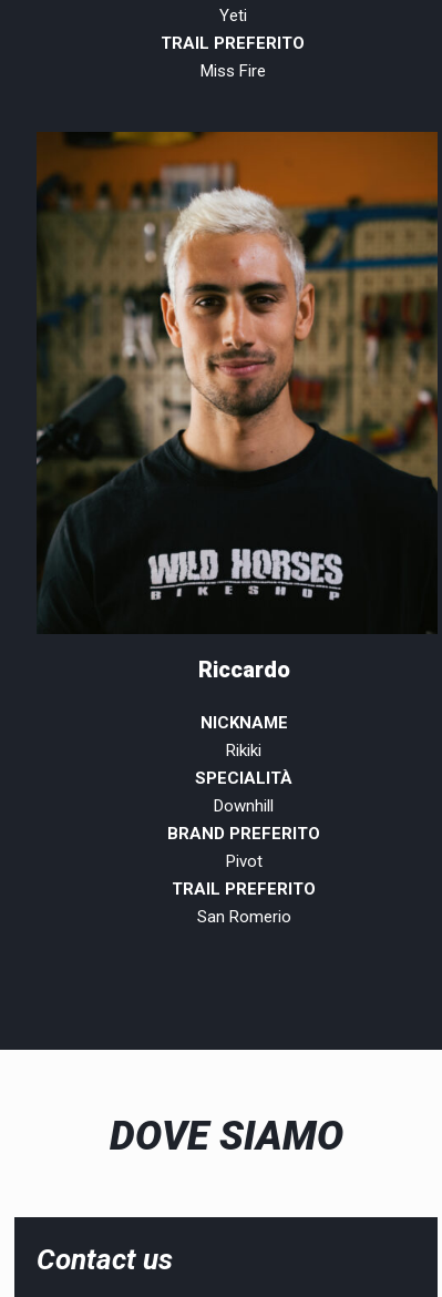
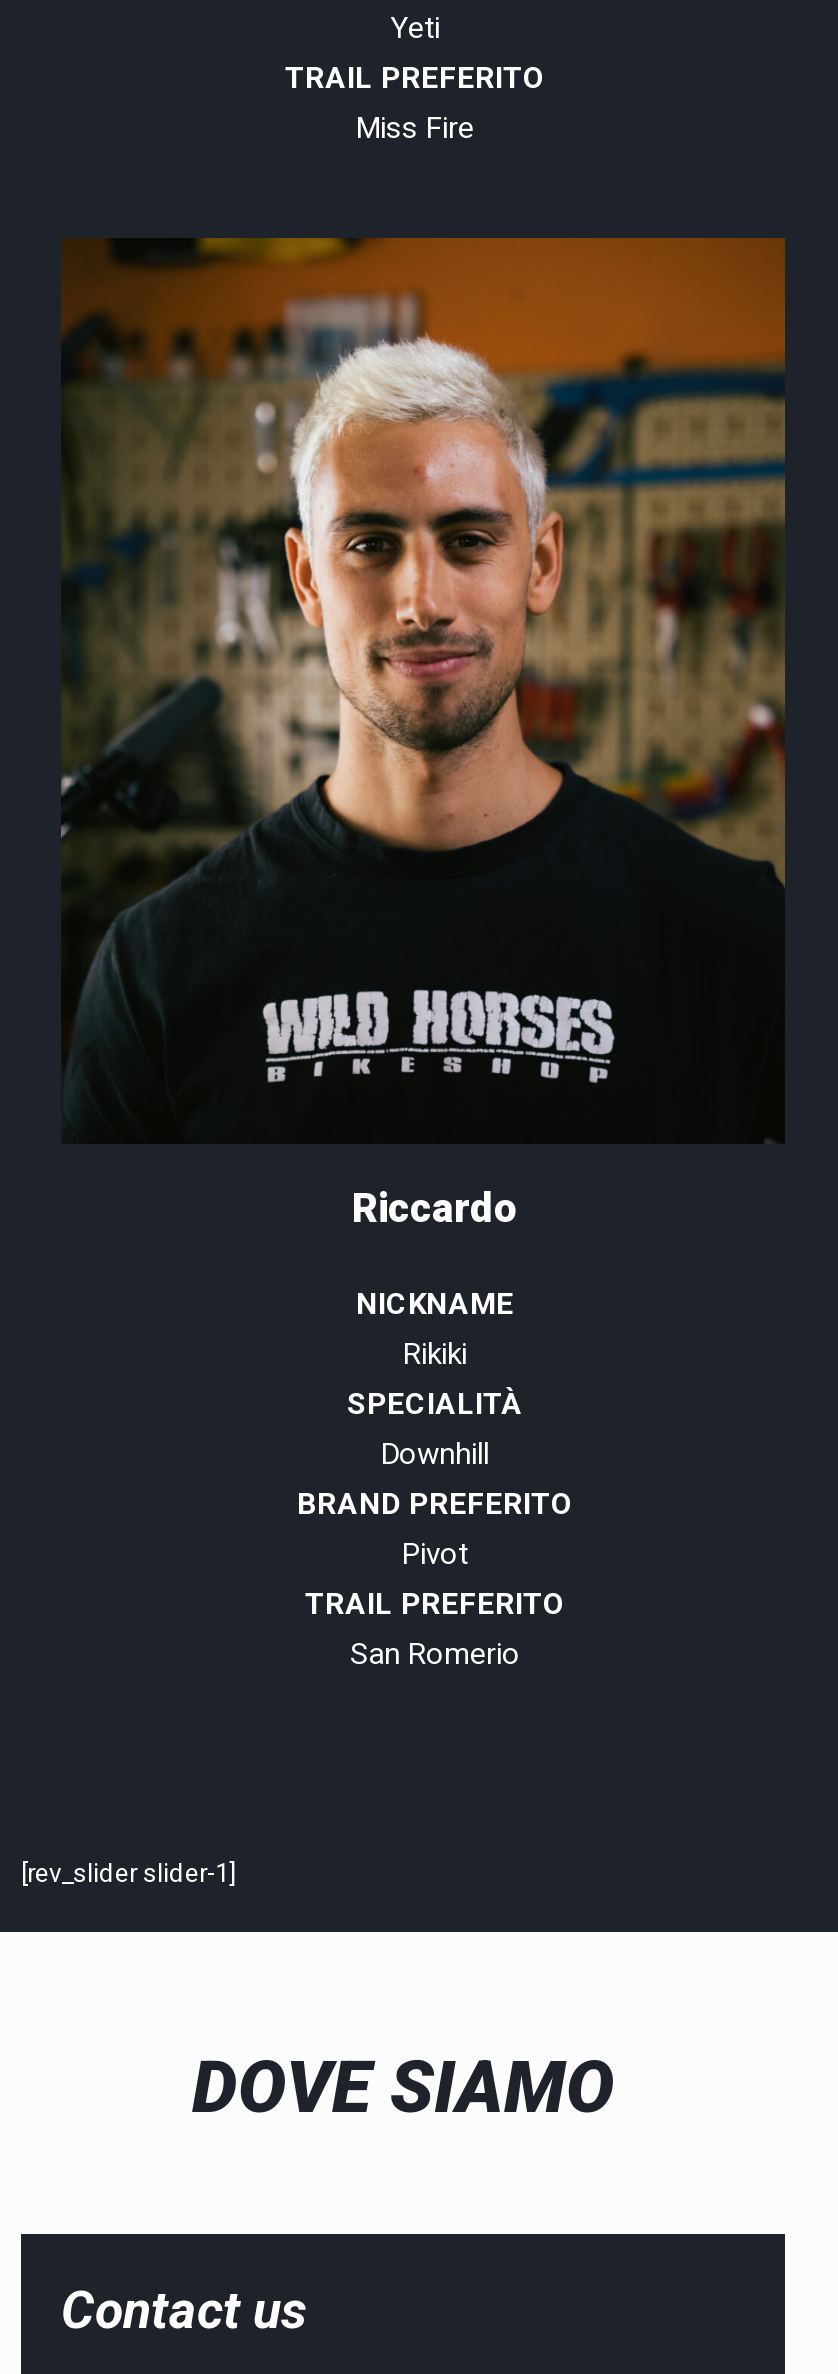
none -> [21,1857,235,1887] [rev_slider slider-1]

